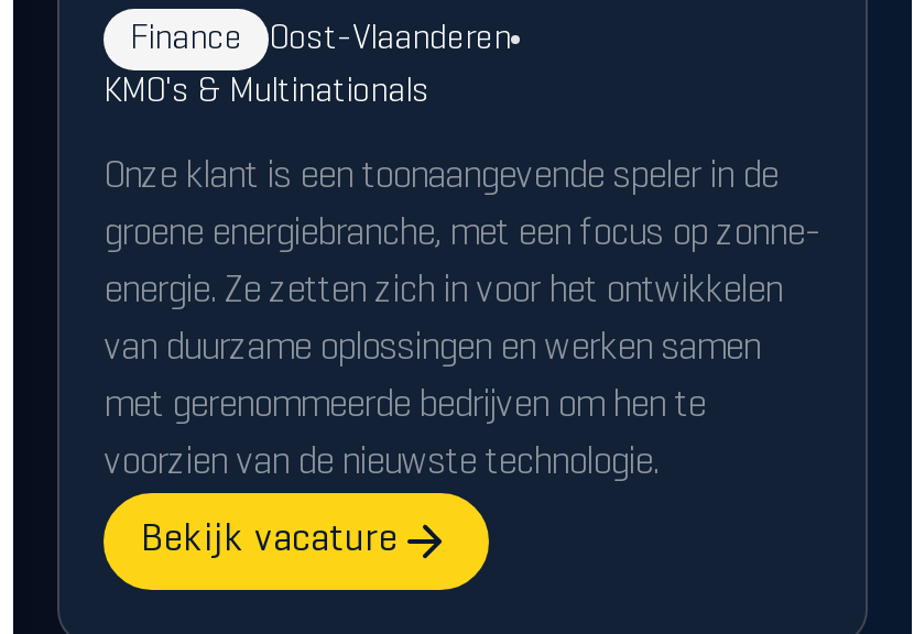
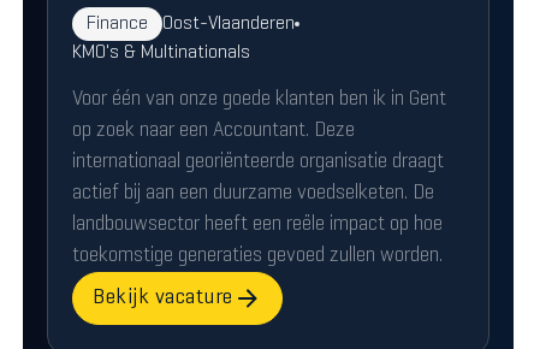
[104,161,777,196] Onze klant is een toonaangevende speler in de -> [72,90,446,110] Voor één van onze goede klanten ben ik in Gent
[104,218,821,253] groene energiebranche, met een focus op zonne- -> [72,122,355,141] op zoek naar een Accountant. Deze
[104,275,782,310] energie. Ze zetten zich in voor het ontwikkelen -> [72,153,444,172] internationaal georiënteerde organisatie draagt
[104,332,760,368] van duurzame oplossingen en werken samen -> [72,184,434,203] actief bij aan een duurzame voedselketen. De
[104,390,705,425] met gerenommeerde bedrijven om hen te -> [72,215,443,235] landbouwsector heeft een reële impact op hoe
[104,447,659,482] voorzien van de nieuwste technologie. -> [72,247,443,266] toekomstige generaties gevoed zullen worden.

